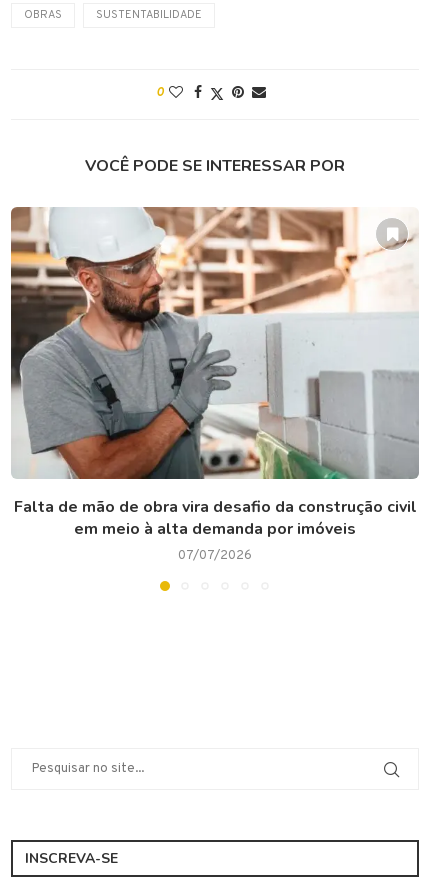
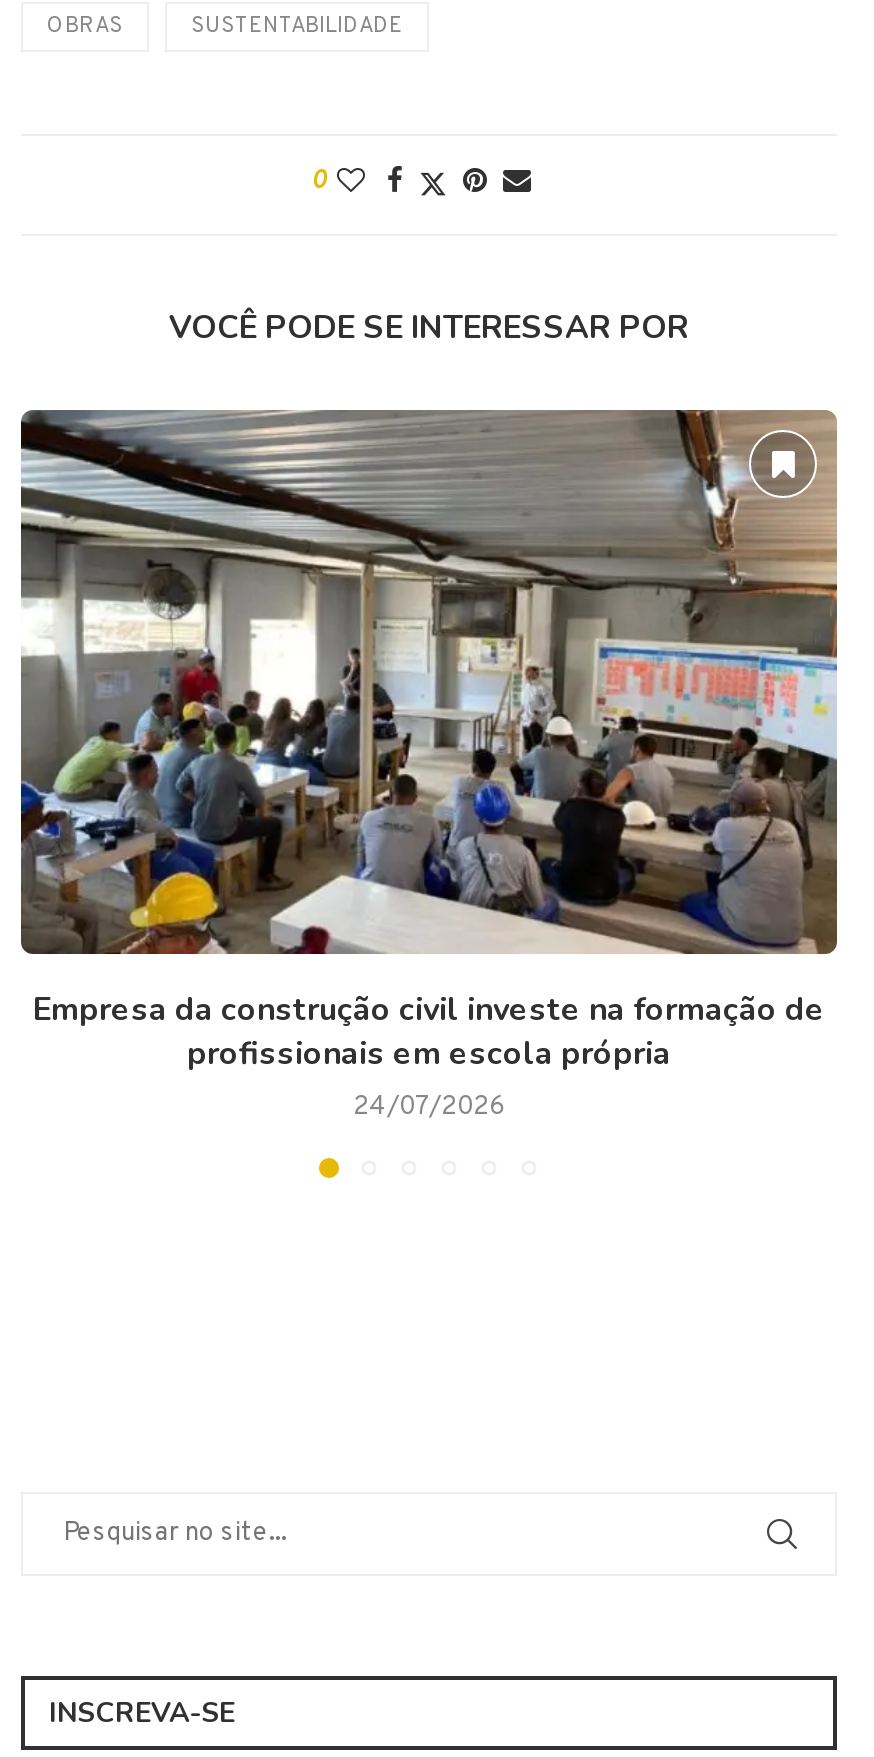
[10,206,419,564] [image] | Falta de mão de obra vira desafio da construção civil | em meio à alta demanda por imóveis | 07/07/2026 -> [19,408,839,1124] [image] | Empresa da construção civil investe na formação de | profissionais em escola própria | 24/07/2026

